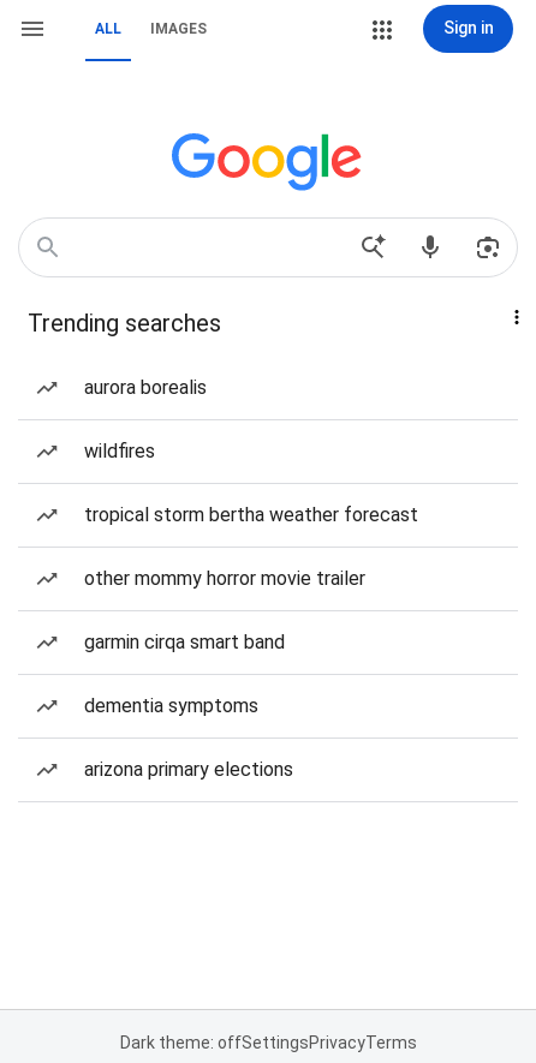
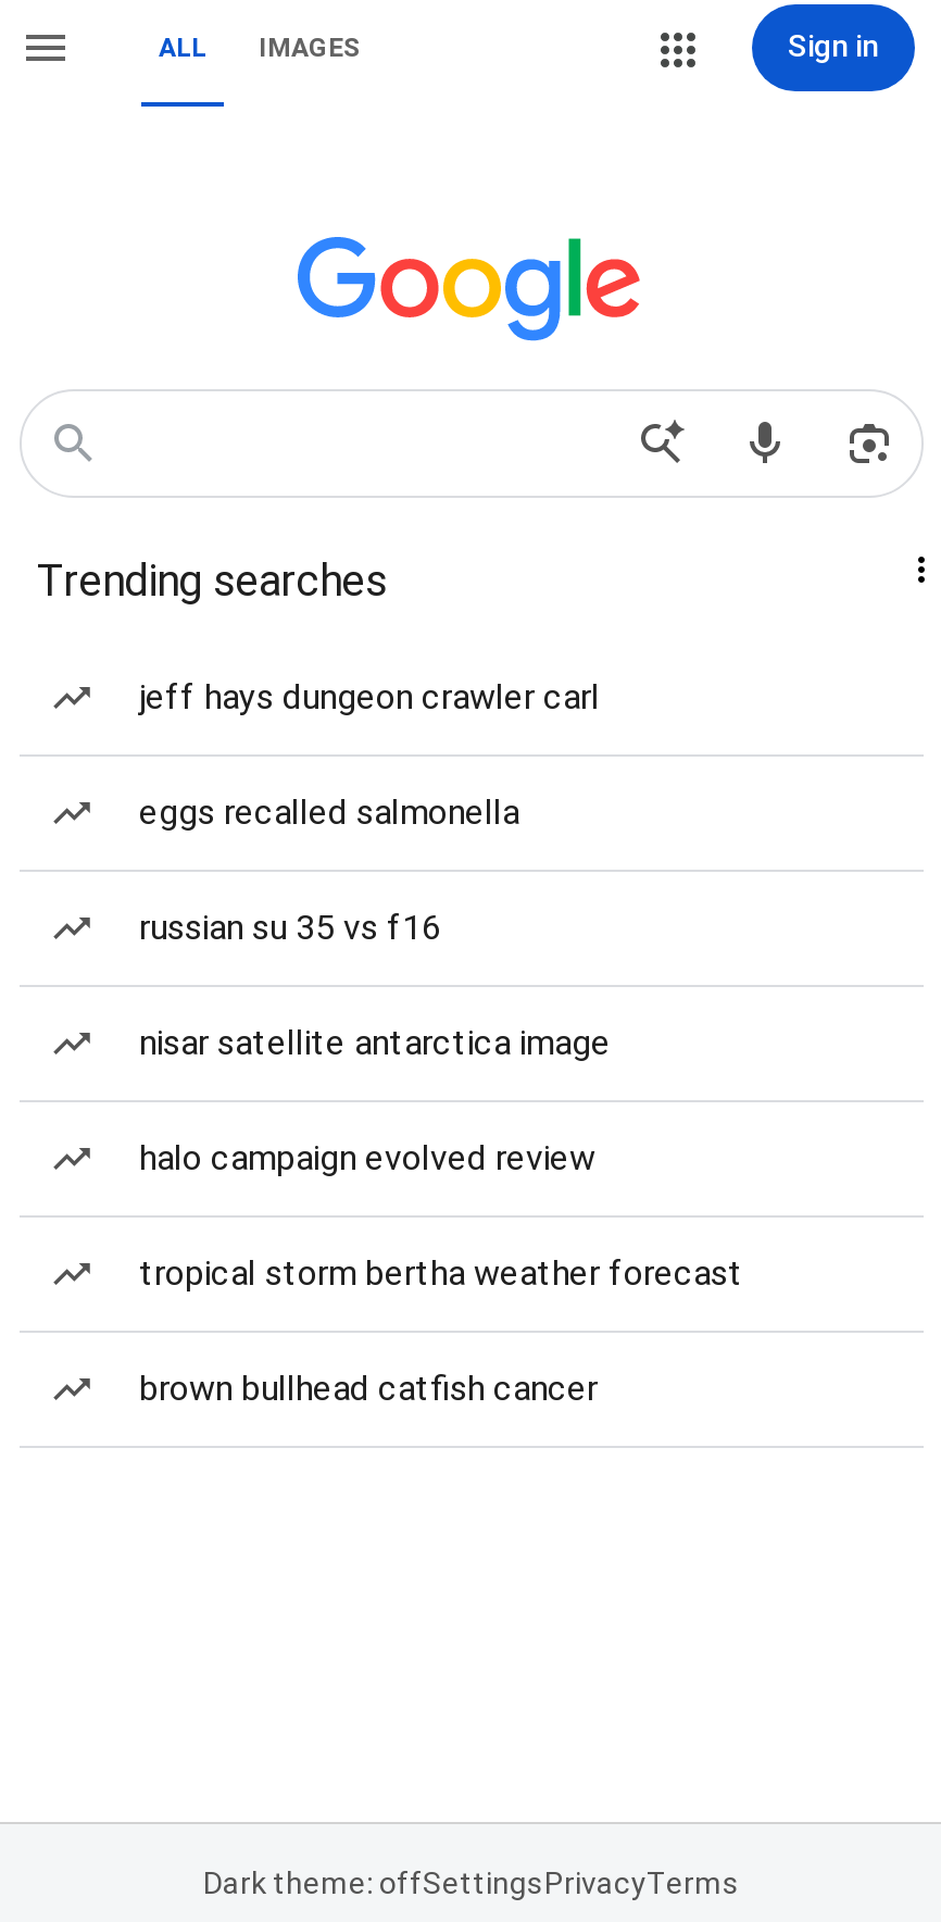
[84,376,207,462] aurora borealis | wildfires -> [139,676,611,1178] jeff hays dungeon crawler carl | eggs recalled salmonella | russian su 35 vs f16 | nisar satellite antarctica image | halo campaign evolved review
moved [84,503,418,526] -> [139,1252,743,1294]: tropical storm bertha weather forecast
[84,567,365,781] other mommy horror movie trailer | garmin cirqa smart band | dementia symptoms | arizona primary elections -> [139,1368,598,1409] brown bullhead catfish cancer

